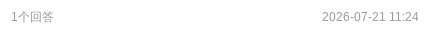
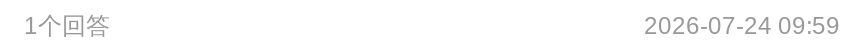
[322,10,419,24] 2026-07-21 11:24 -> [644,12,840,40] 2026-07-24 09:59

